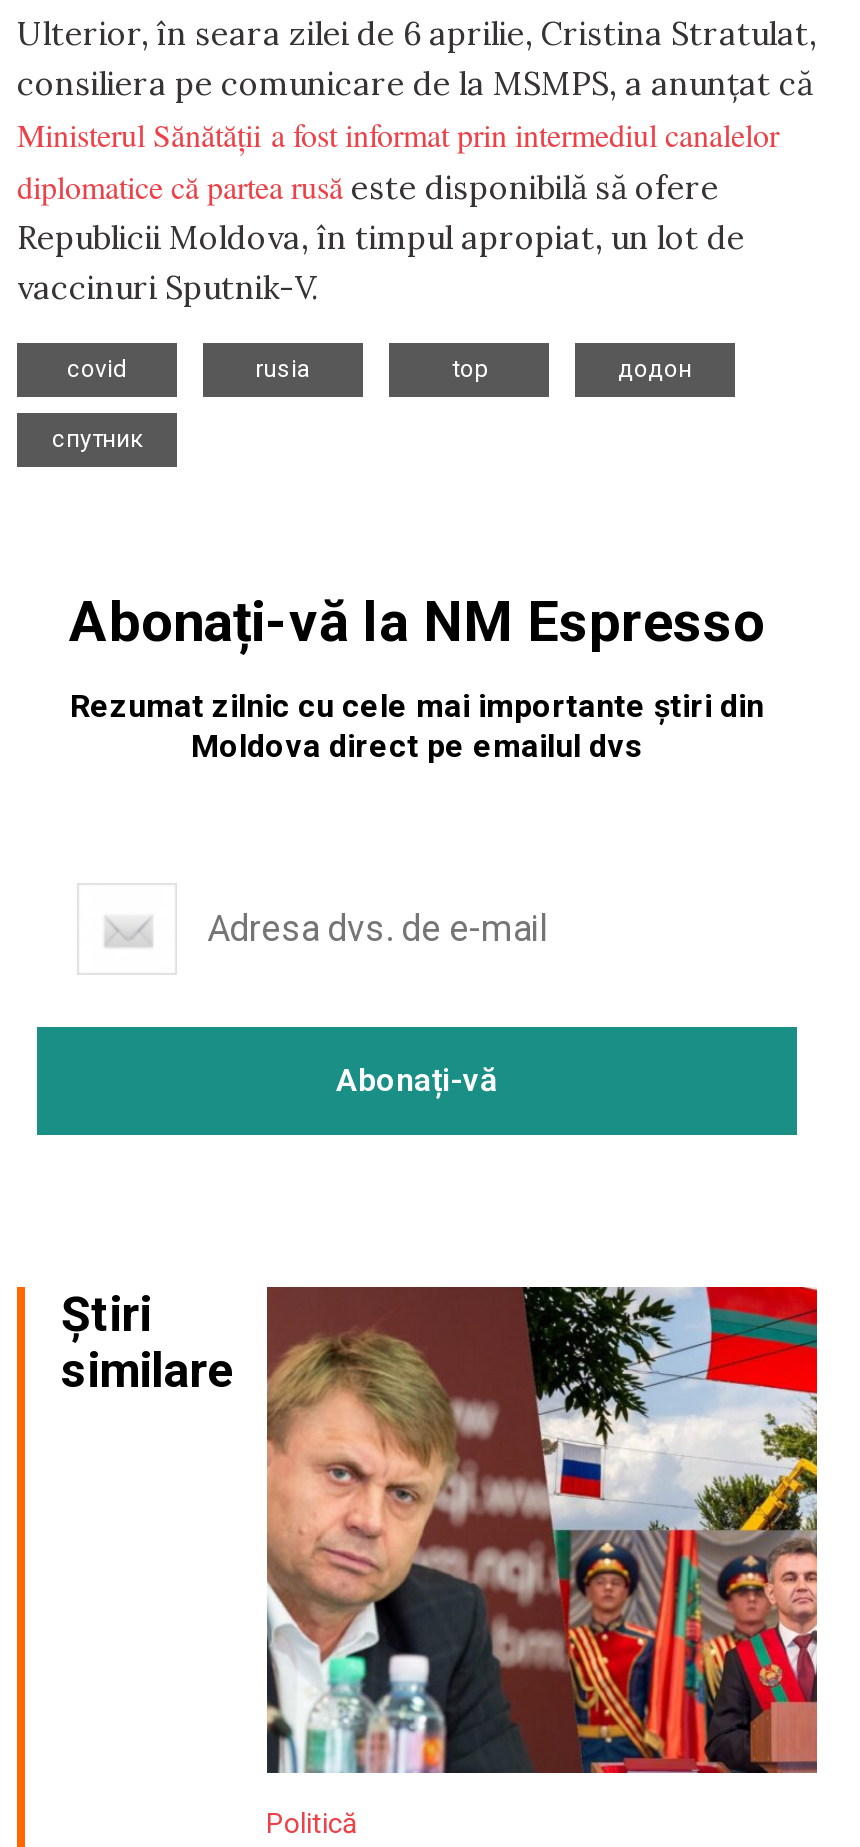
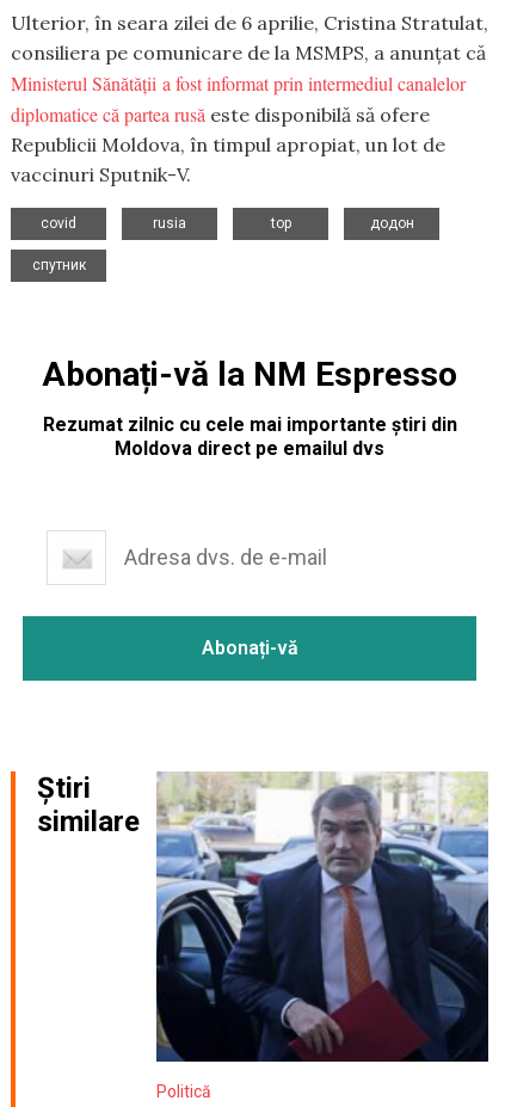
[261,1285,819,1775] [image] -> [155,771,489,1063] [image]

